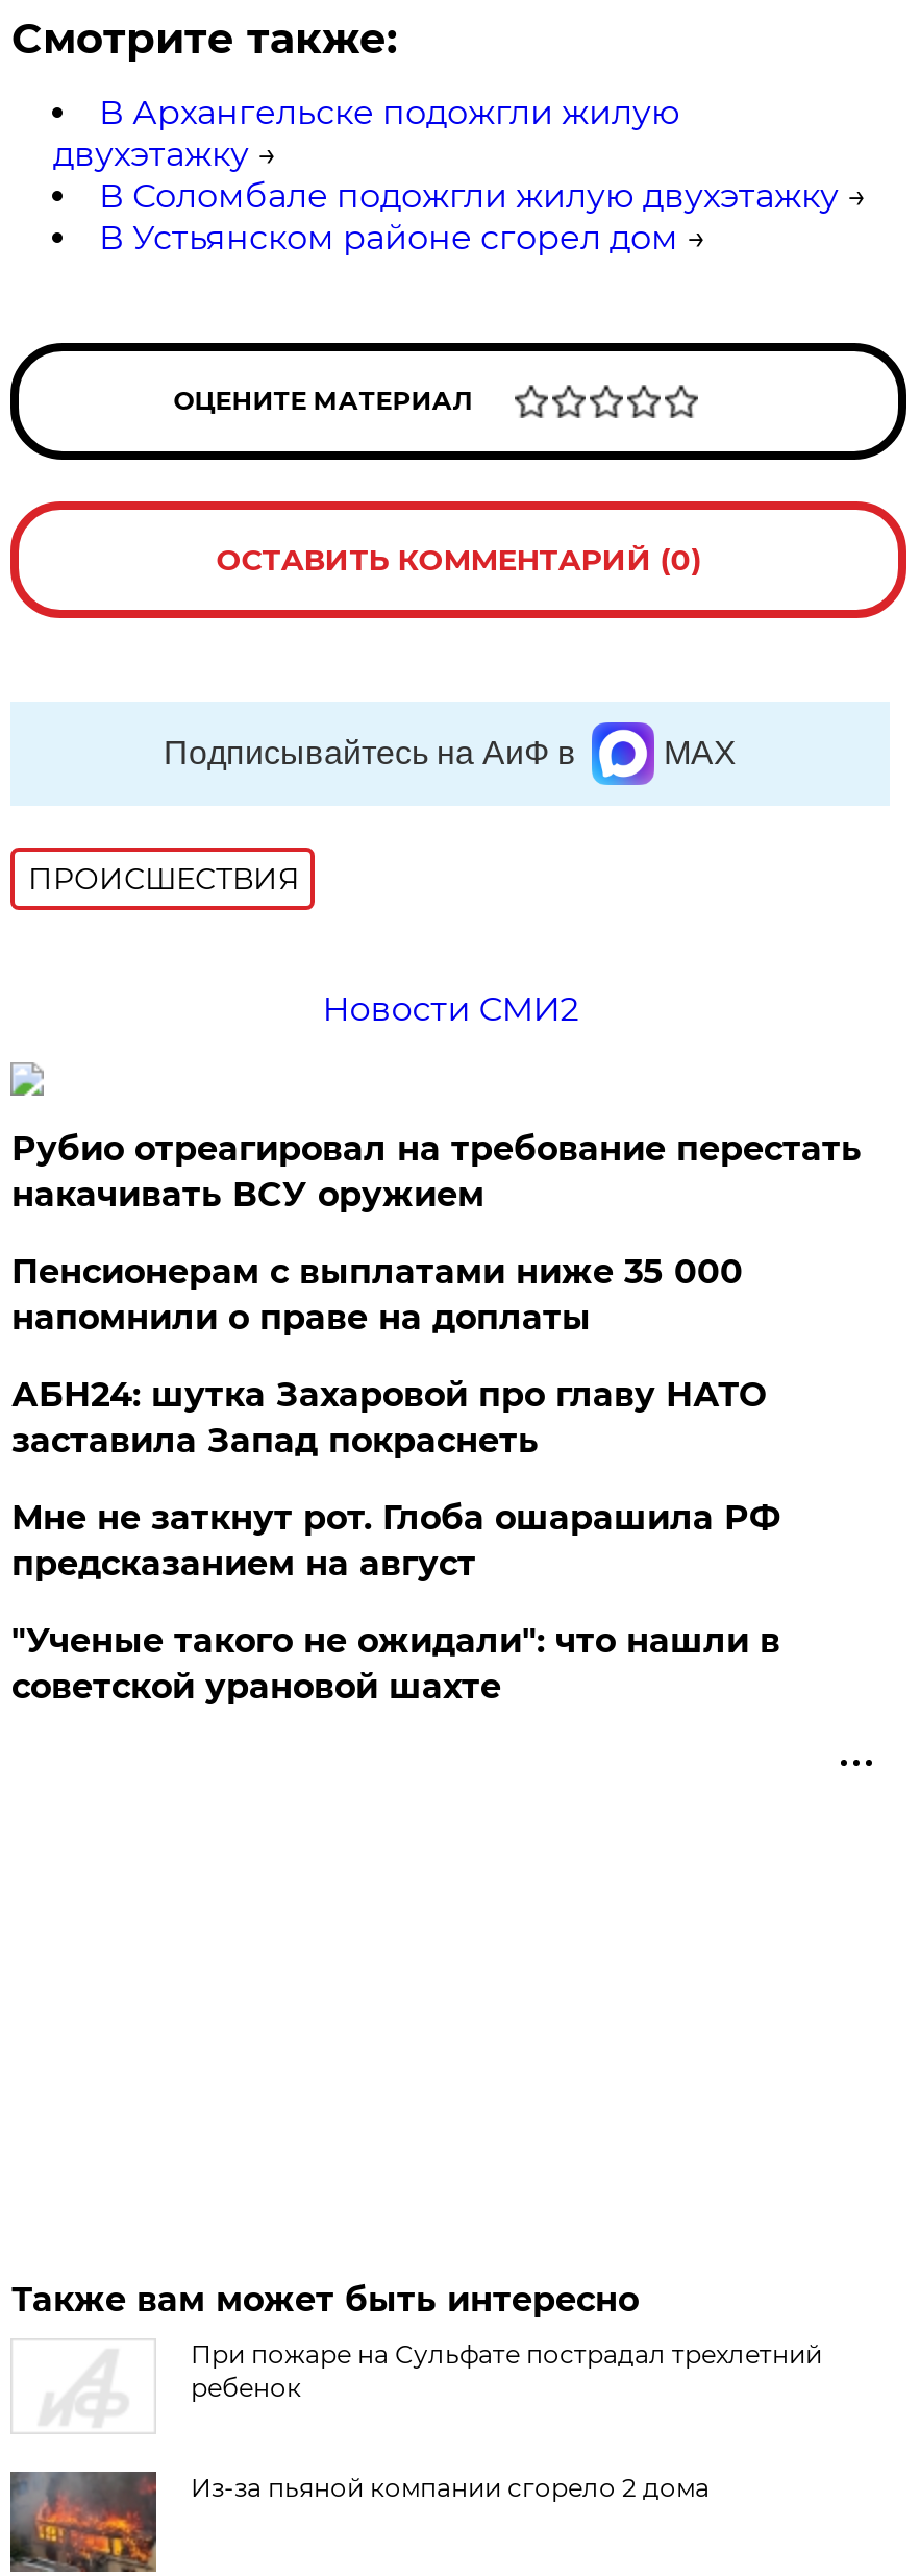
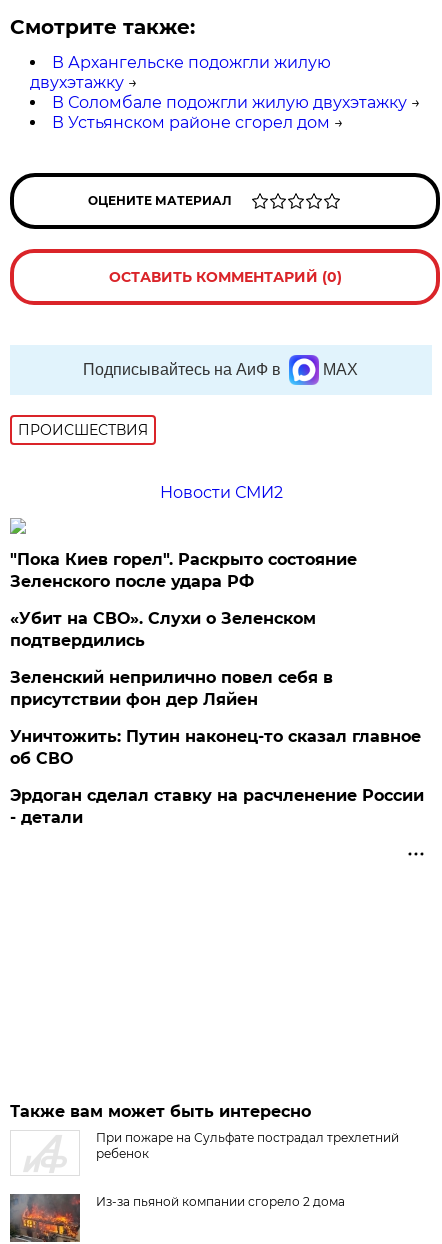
[11,1128,861,1214] Рубио отреагировал на требование перестать | накачивать ВСУ оружием -> [10,550,357,591] "Пока Киев горел". Раскрыто состояние | Зеленского после удара РФ
[11,1251,743,1337] Пенсионерам с выплатами ниже 35 000 | напомнили о праве на доплаты -> [10,609,316,650] «Убит на СВО». Слухи о Зеленском | подтвердились
[11,1374,766,1460] АБН24: шутка Захаровой про главу НАТО | заставила Запад покраснеть -> [10,668,333,709] Зеленский неприлично повел cебя в | присутствии фон дер Ляйен
[11,1497,780,1583] Мне не заткнут рот. Глоба ошарашила РФ | предсказанием на август -> [10,727,421,768] Уничтожить: Путин наконец-то сказал главное | об СВО
[11,1620,780,1706] "Ученые такого не ожидали": что нашли в | советской урановой шахте -> [10,786,424,827] Эрдоган сделал ставку на расчленение России | - детали

